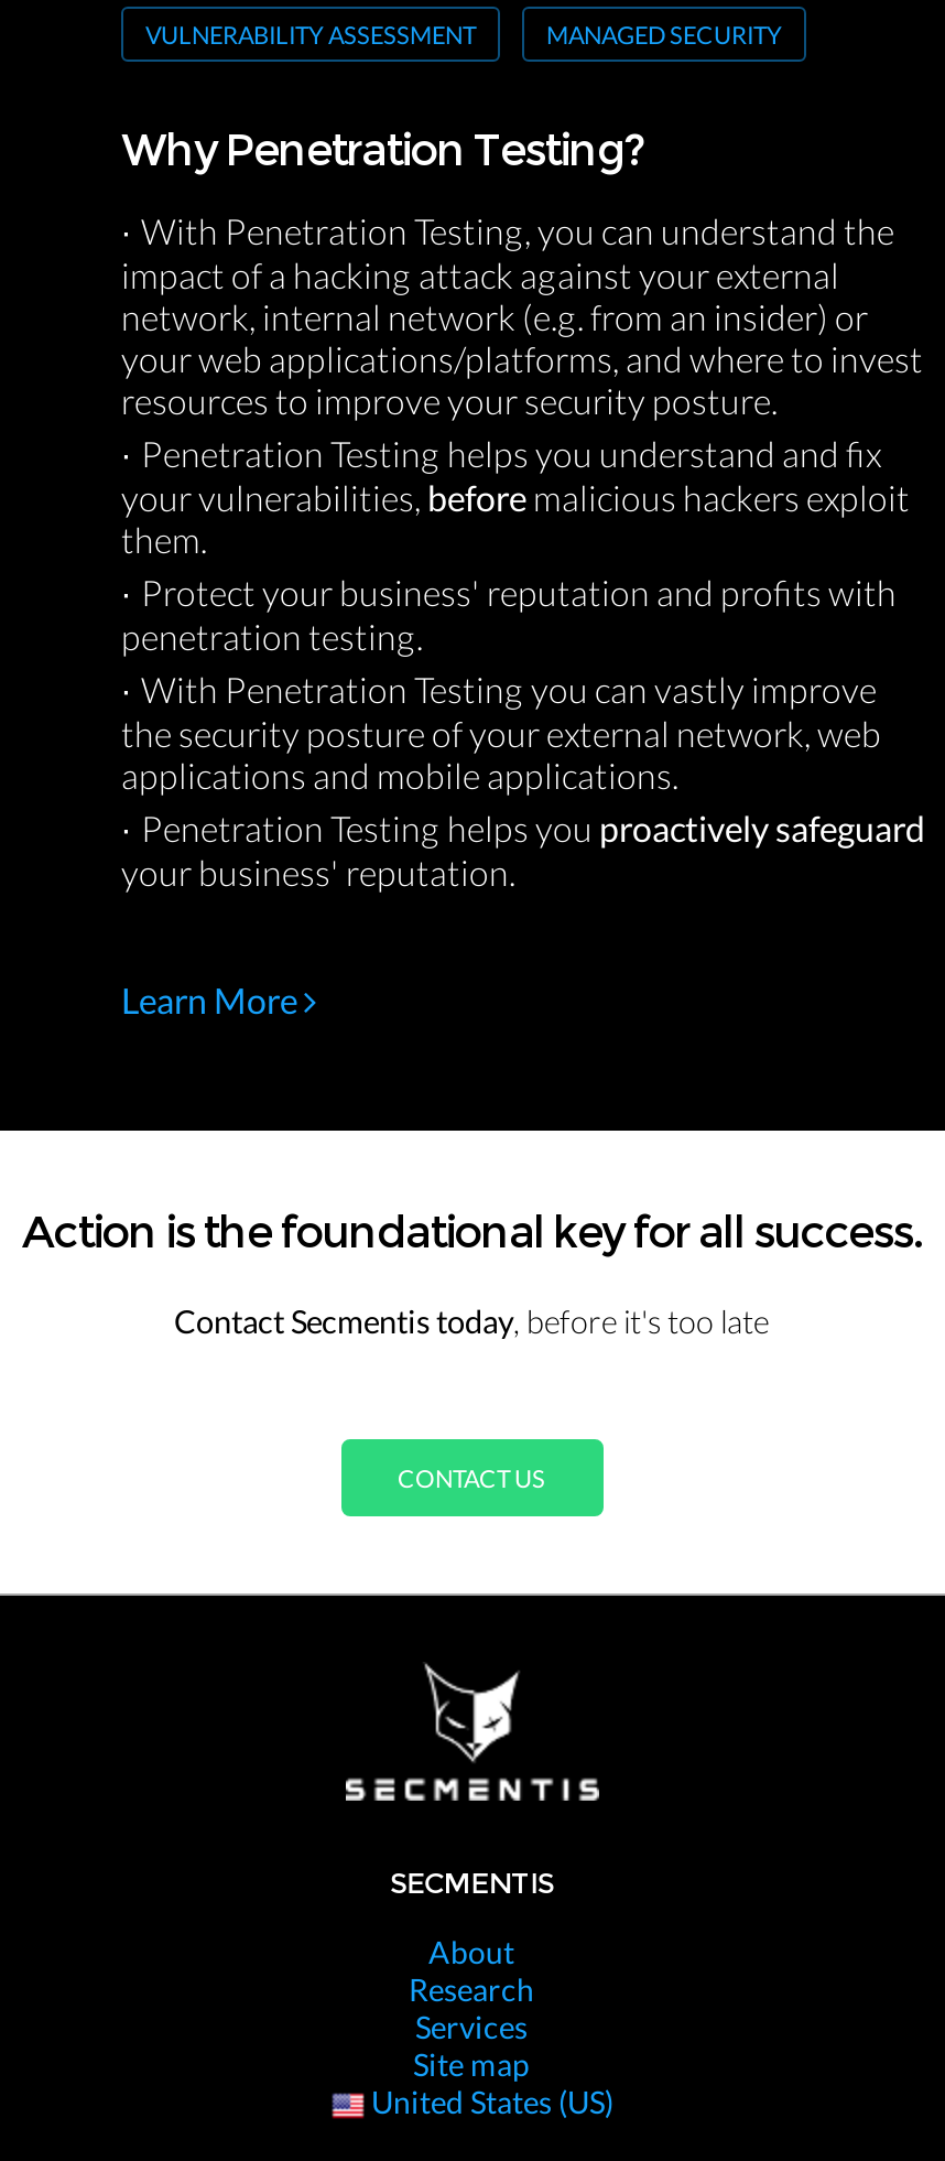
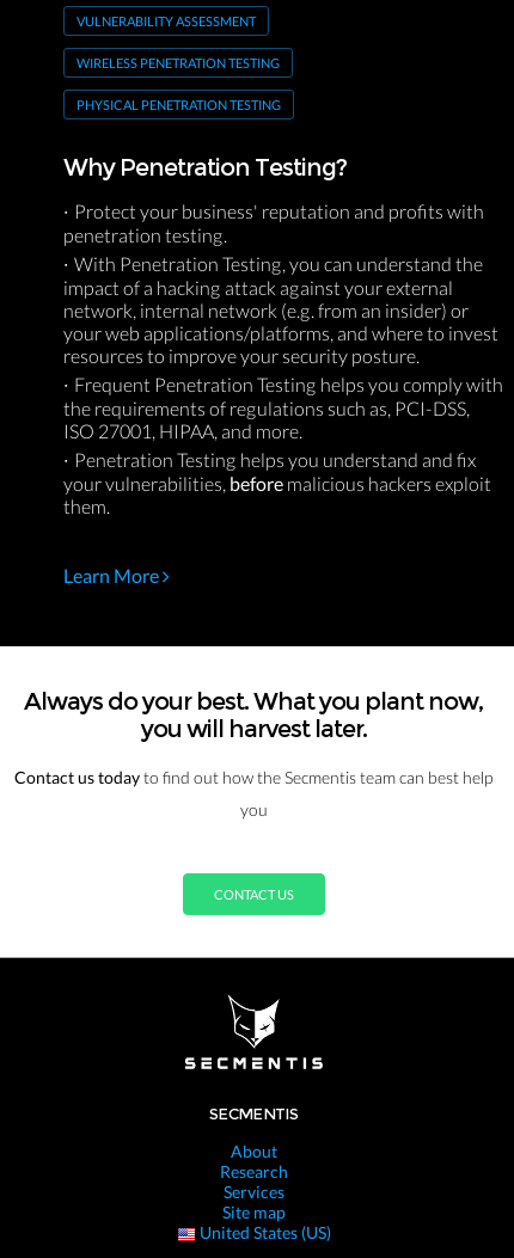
[546,20,782,49] MANAGED SECURITY -> [77,55,281,112] WIRELESS PENETRATION TESTING | PHYSICAL PENETRATION TESTING
moved [121,210,923,421] -> [63,252,498,367]: With Penetration Testing, you can understand the | impact of a hacking attack against your external | network, internal network (e.g. from an insider) or | your web applications/platforms, and where to invest | resources to improve your security posture.
none -> [63,373,503,442] Frequent Penetration Testing helps you comply with | the requirements of regulations such as, PCI-DSS, | ISO 27001, HIPAA, and more.
moved [121,432,910,560] -> [63,448,491,517]: Penetration Testing helps you understand and fix | your vulnerabilities, before malicious hackers exploit | them.
moved [121,571,897,657] -> [63,200,484,246]: Protect your business' reputation and profits with | penetration testing.
[121,668,925,893] With Penetration Testing you can vastly improve | the security posture of your external network, web | applications and mobile applications. | Penetration Testing helps you proactively safeguard | your business' reputation. -> none
[22,1206,921,1340] Action is the foundational key for all success. | Contact Secmentis today, before it's too late -> [14,687,492,820] Always do your best. What you plant now, | you will harvest later. | Contact us today to find out how the Secmentis team can best help | you

